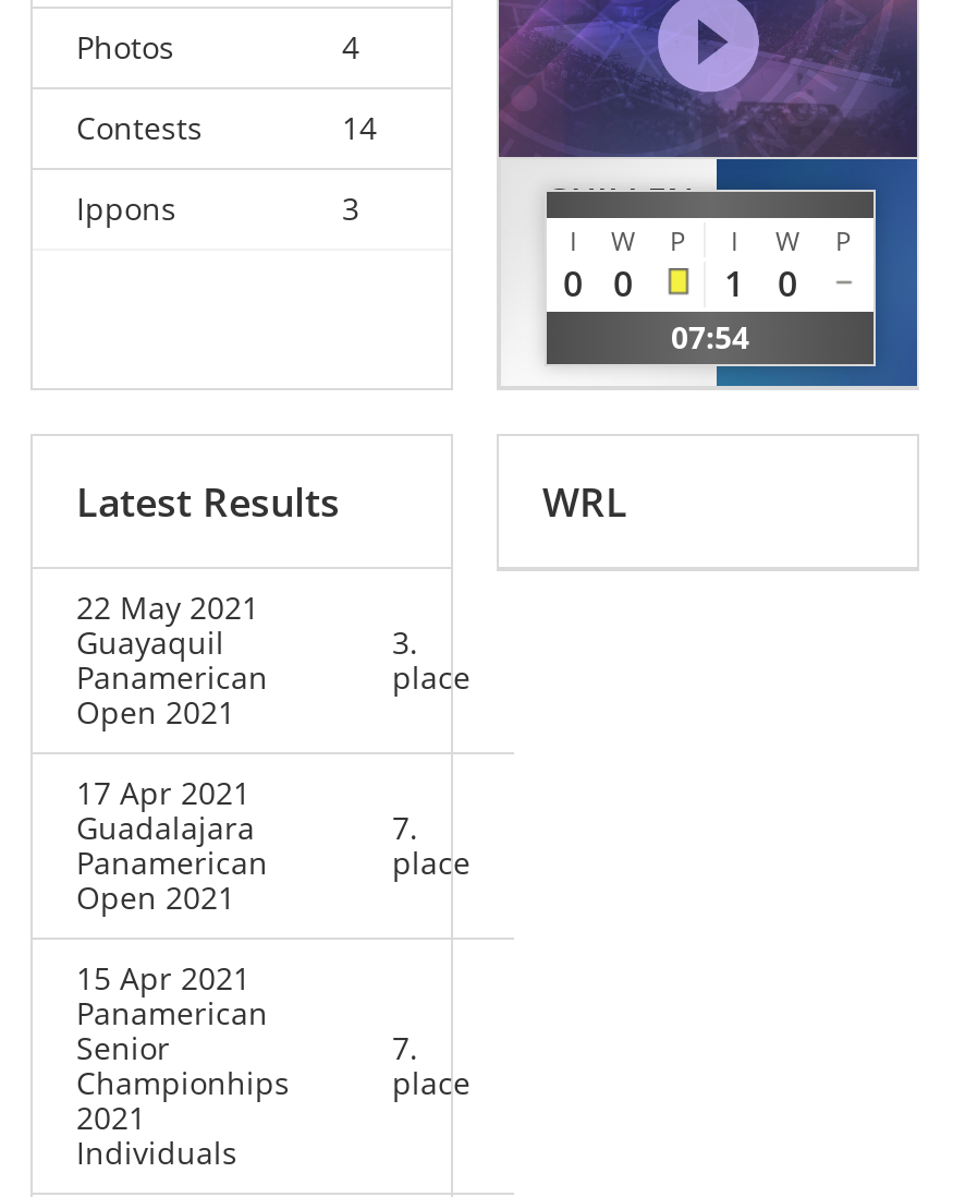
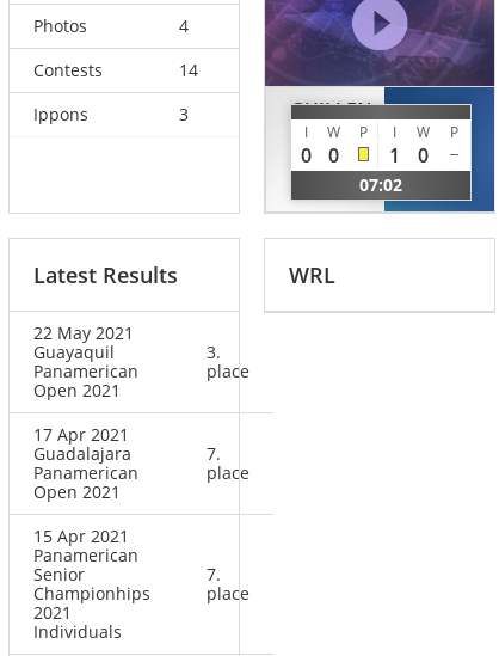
[671,317,749,358] 07:54 -> [359,174,402,196] 07:02

